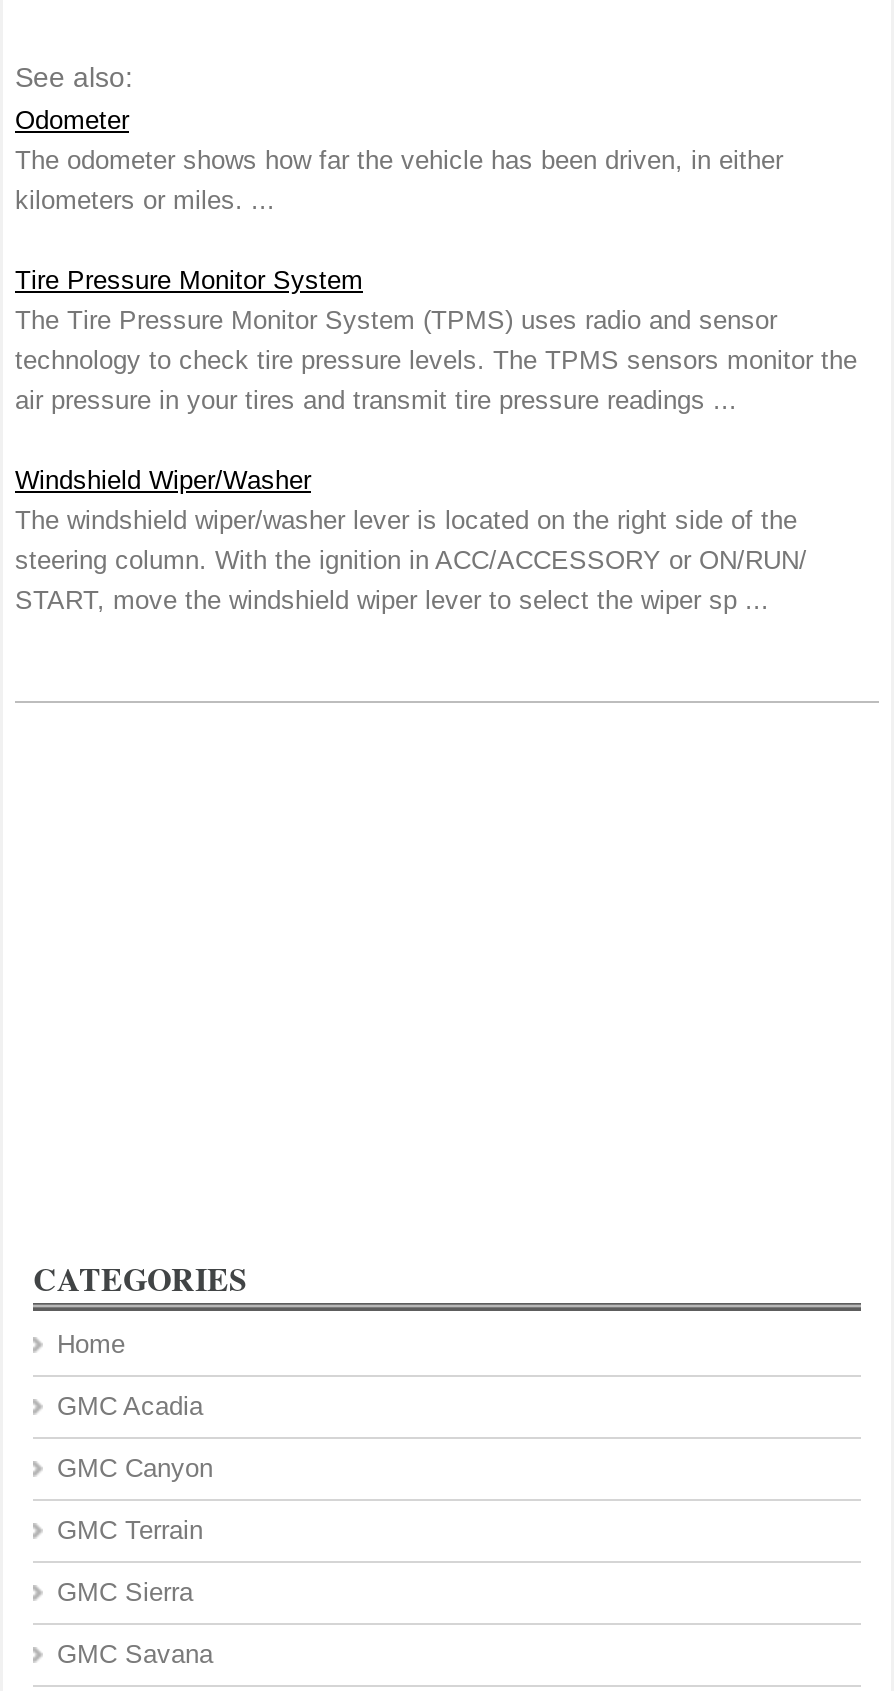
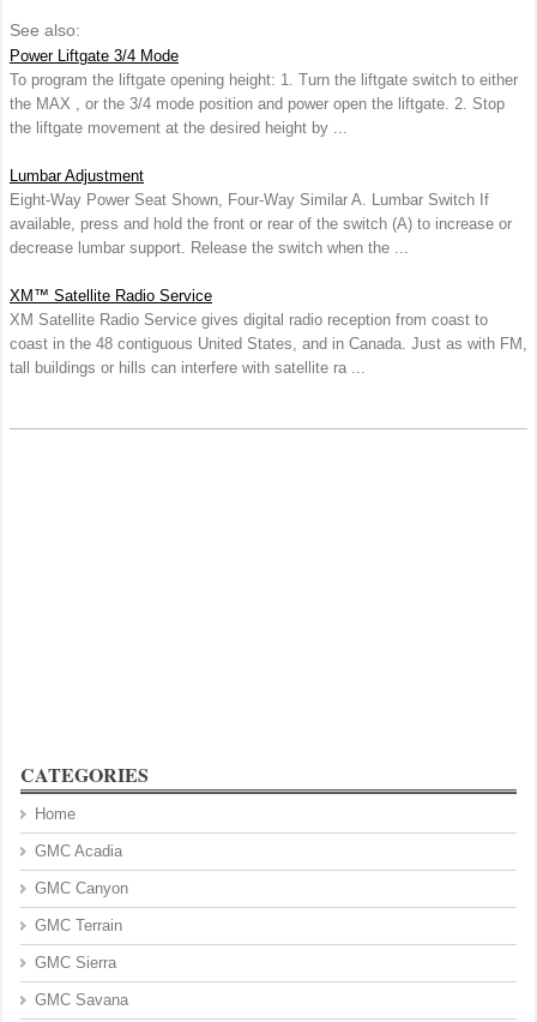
[15,105,783,215] Odometer | The odometer shows how far the vehicle has been driven, in either | kilometers or miles. ... -> [10,47,518,137] Power Liftgate 3/4 Mode | To program the liftgate opening height: 1. Turn the liftgate switch to either | the MAX , or the 3/4 mode position and power open the liftgate. 2. Stop | the liftgate movement at the desired height by ...
[15,265,857,415] Tire Pressure Monitor System | The Tire Pressure Monitor System (TPMS) uses radio and sensor | technology to check tire pressure levels. The TPMS sensors monitor the | air pressure in your tires and transmit tire pressure readings ... -> [10,167,512,257] Lumbar Adjustment | Eight-Way Power Seat Shown, Four-Way Similar A. Lumbar Switch If | available, press and hold the front or rear of the switch (A) to increase or | decrease lumbar support. Release the switch when the ...
[15,465,807,615] Windshield Wiper/Washer | The windshield wiper/washer lever is located on the right side of the | steering column. With the ignition in ACC/ACCESSORY or ON/RUN/ | START, move the windshield wiper lever to select the wiper sp ... -> [10,287,527,377] XM™ Satellite Radio Service | XM Satellite Radio Service gives digital radio reception from coast to | coast in the 48 contiguous United States, and in Canada. Just as with FM, | tall buildings or hills can interfere with satellite ra ...

